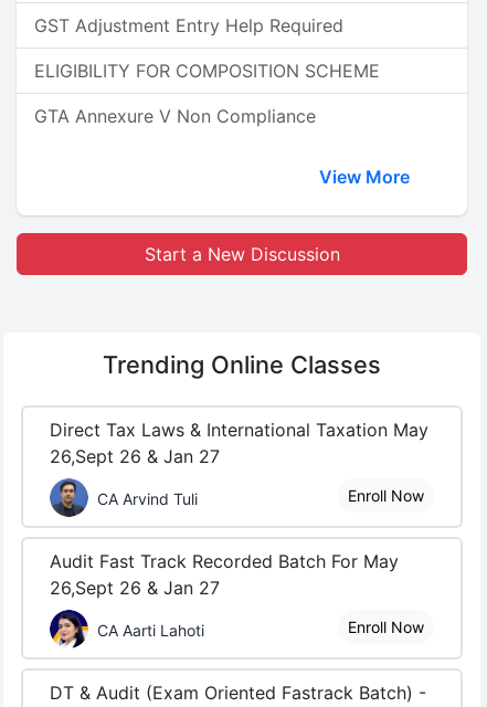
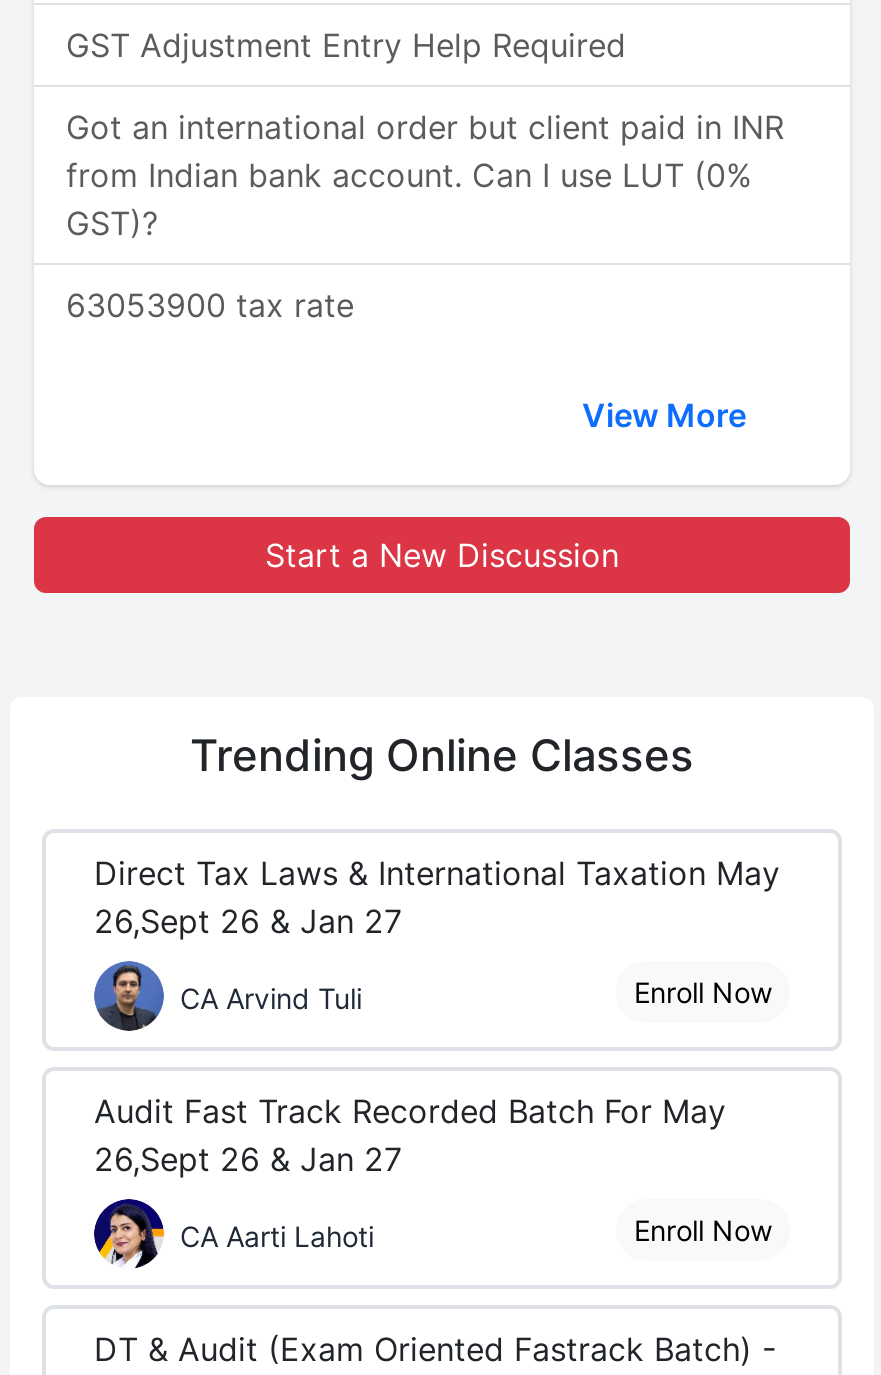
[34,60,380,82] ELIGIBILITY FOR COMPOSITION SCHEME -> [66,107,784,243] Got an international order but client paid in INR | from Indian bank account. Can I use LUT (0% | GST)?
[34,105,316,127] GTA Annexure V Non Compliance -> [66,285,354,325] 63053900 tax rate

